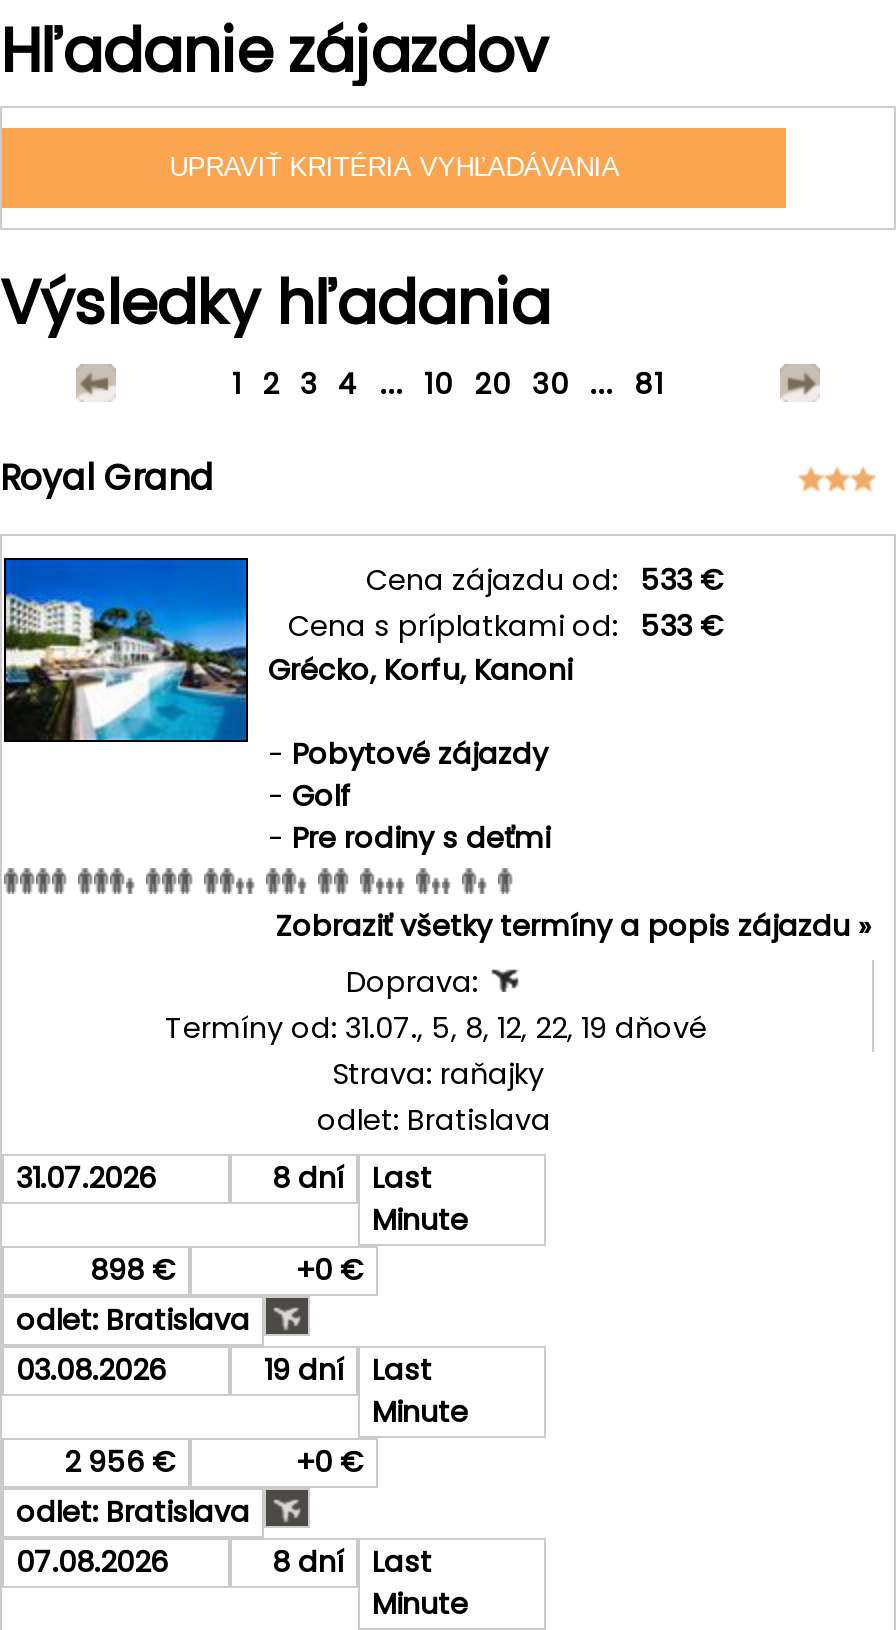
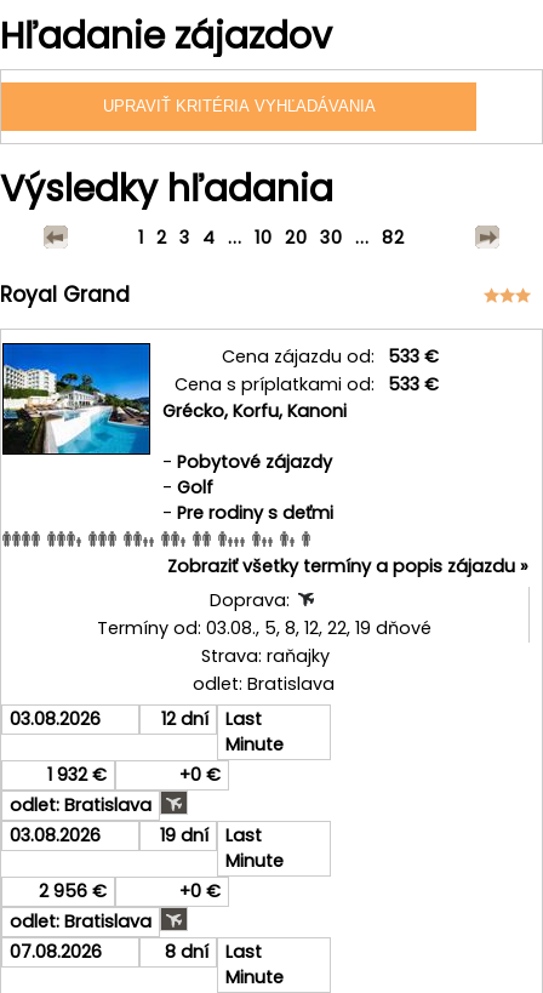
[232,364,664,404] 1 2 3 4... 10 20 30... 81 -> [138,226,405,250] 1 2 3 4... 10 20 30... 82
[165,1008,707,1048] Termíny od: 31.07., 5, 8, 12, 22, 19 dňové -> [97,616,431,640] Termíny od: 03.08., 5, 8, 12, 22, 19 dňové
[16,1158,156,1198] 31.07.2026 -> [10,707,101,731] 03.08.2026
[272,1158,432,1198] 8 dní Last -> [161,707,262,731] 12 dní Last
[90,1250,176,1290] 898 € -> [47,763,107,787] 1 932 €

